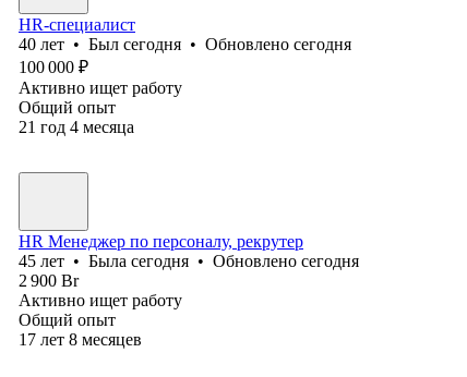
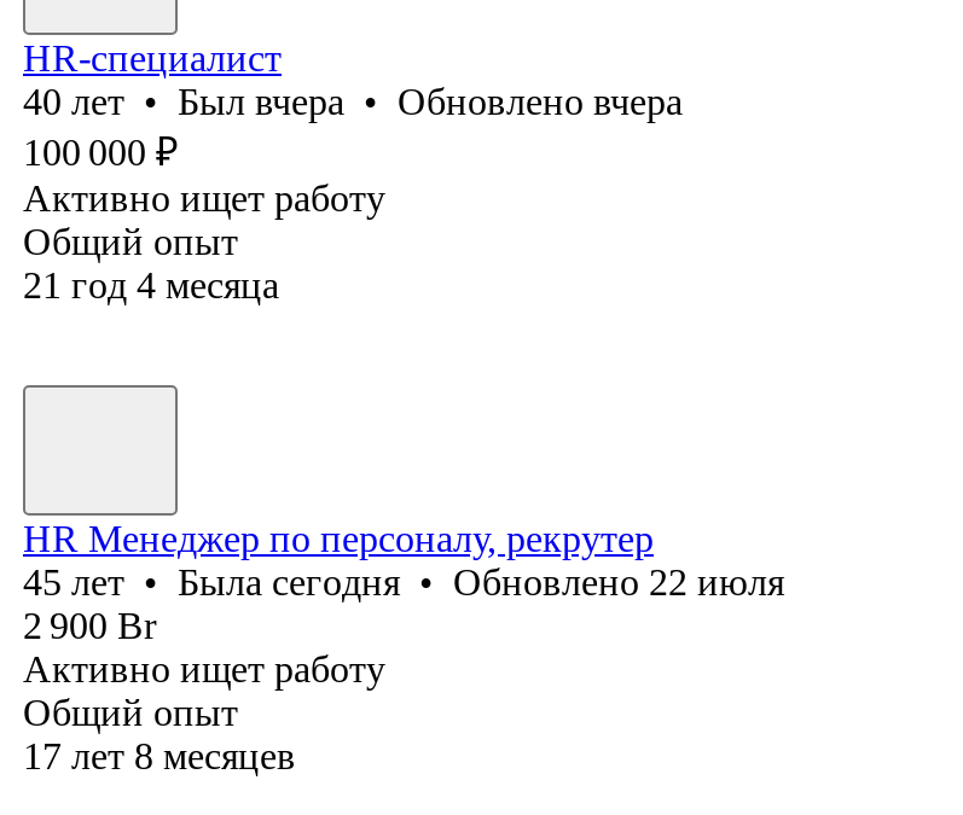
[19,35,351,53] 40 лет • Был сегодня • Обновлено сегодня -> [23,81,683,122] 40 лет • Был вчера • Обновлено вчера
[19,252,359,270] 45 лет • Была сегодня • Обновлено сегодня -> [23,561,784,602] 45 лет • Была сегодня • Обновлено 22 июля

